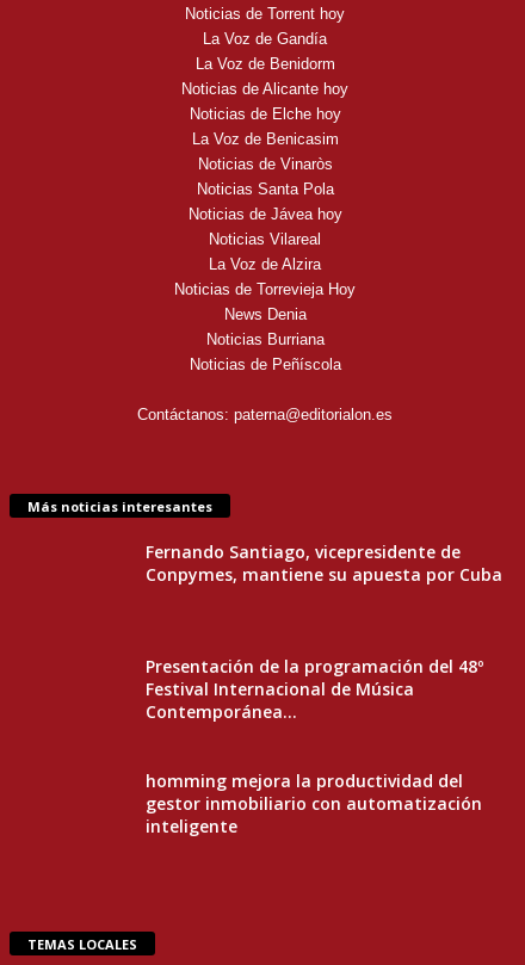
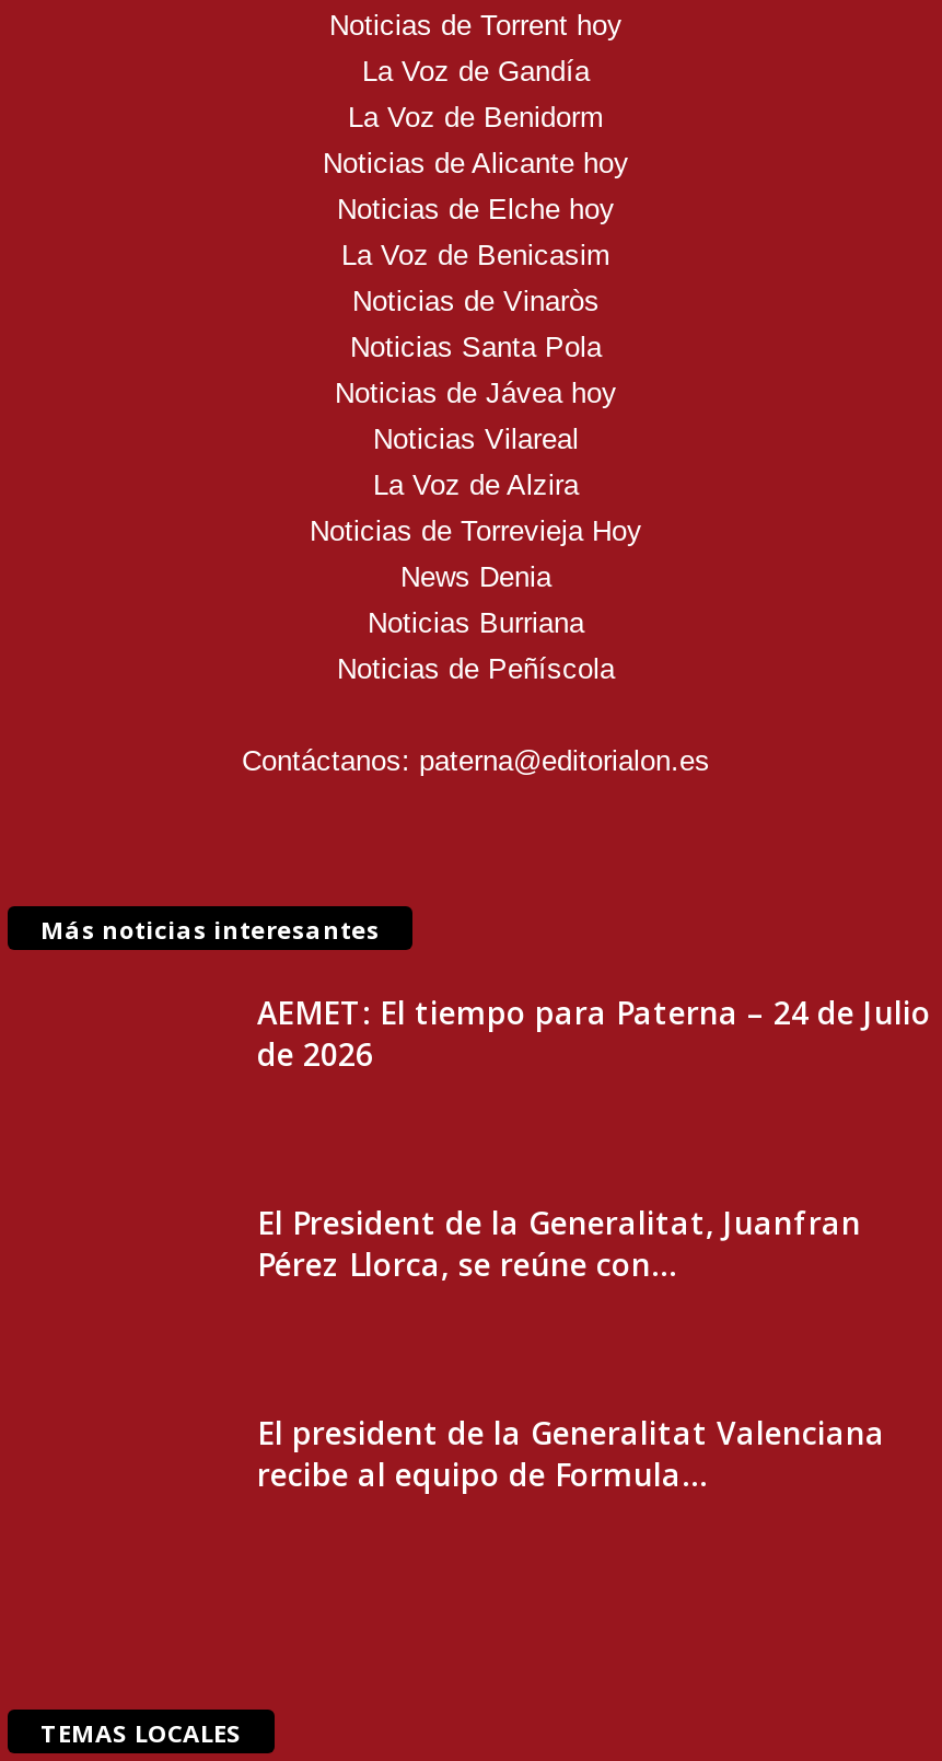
[146,540,502,586] Fernando Santiago, vicepresidente de | Conpymes, mantiene su apuesta por Cuba -> [257,991,931,1075] AEMET: El tiempo para Paterna – 24 de Julio | de 2026
[146,655,483,723] Presentación de la programación del 48º | Festival Internacional de Música | Contemporánea... -> [257,1202,861,1285] El President de la Generalitat, Juanfran | Pérez Llorca, se reúne con...
[146,769,482,837] homming mejora la productividad del | gestor inmobiliario con automatización | inteligente -> [257,1412,885,1495] El president de la Generalitat Valenciana | recibe al equipo de Formula...

